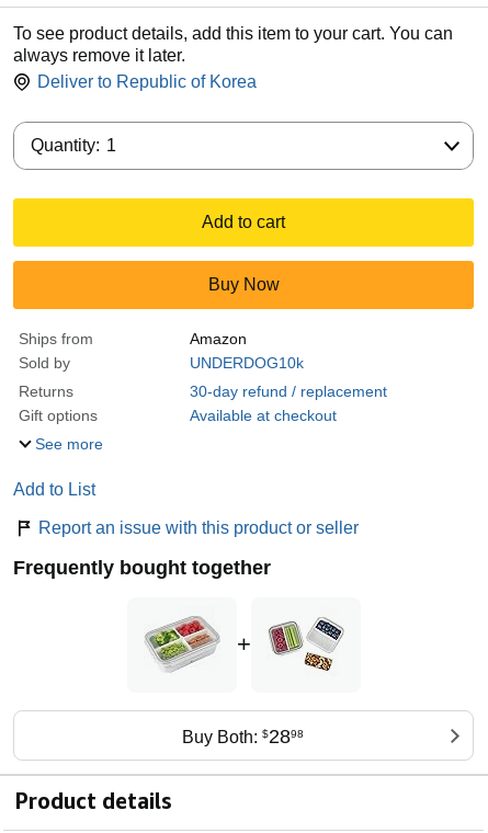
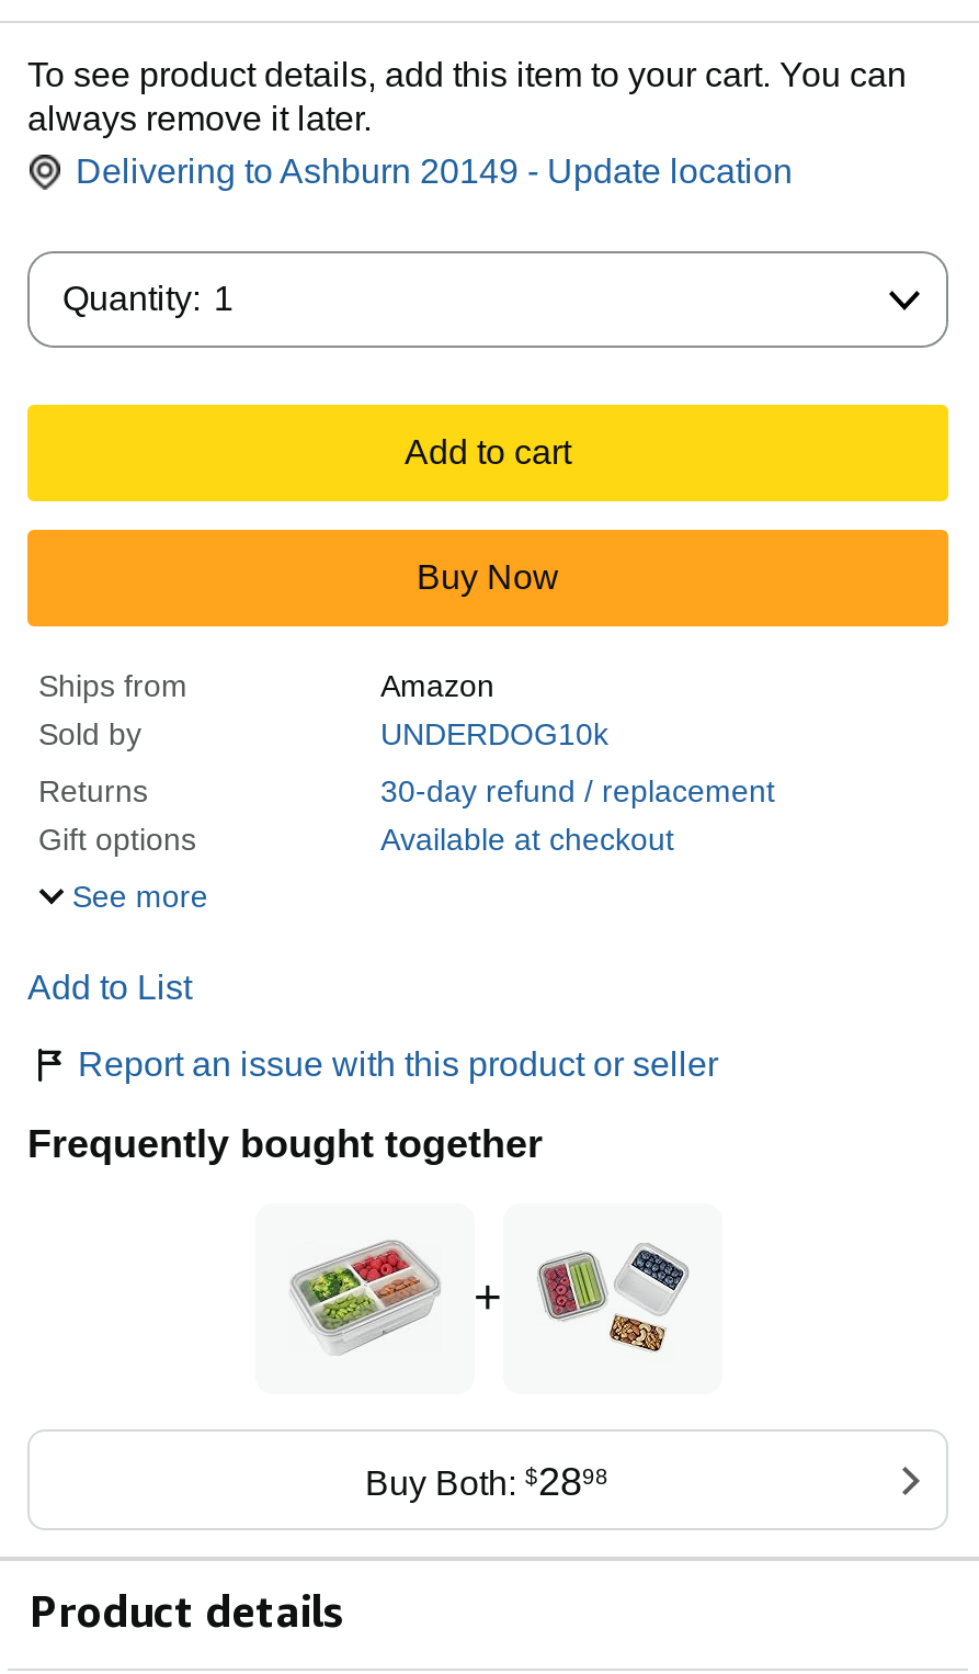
[37,72,257,90] Deliver to Republic of Korea -> [76,151,793,189] Delivering to Ashburn 20149 - Update location

